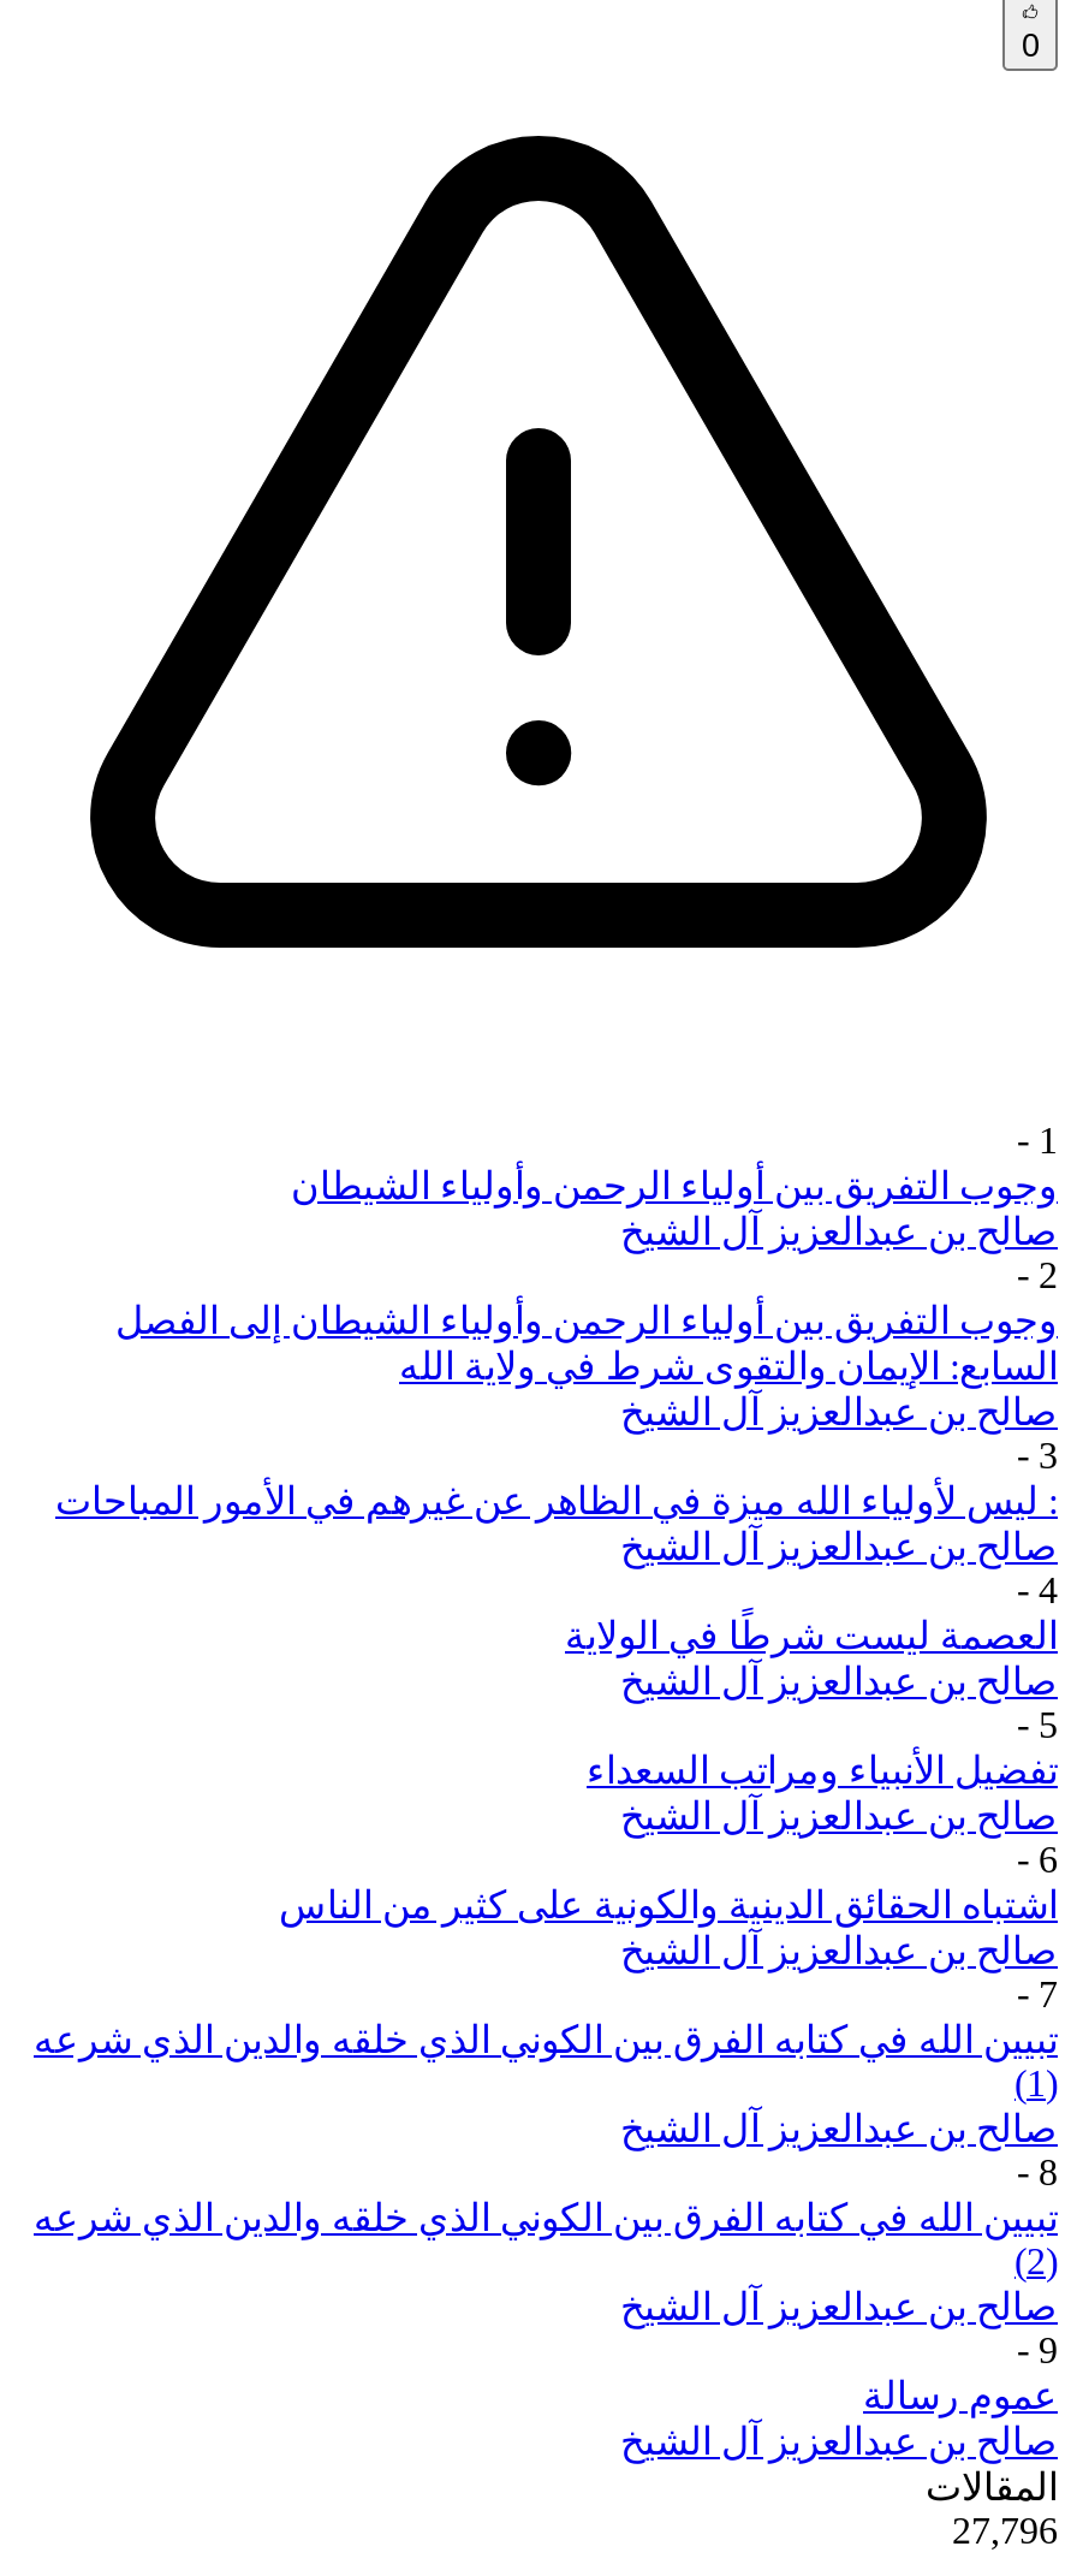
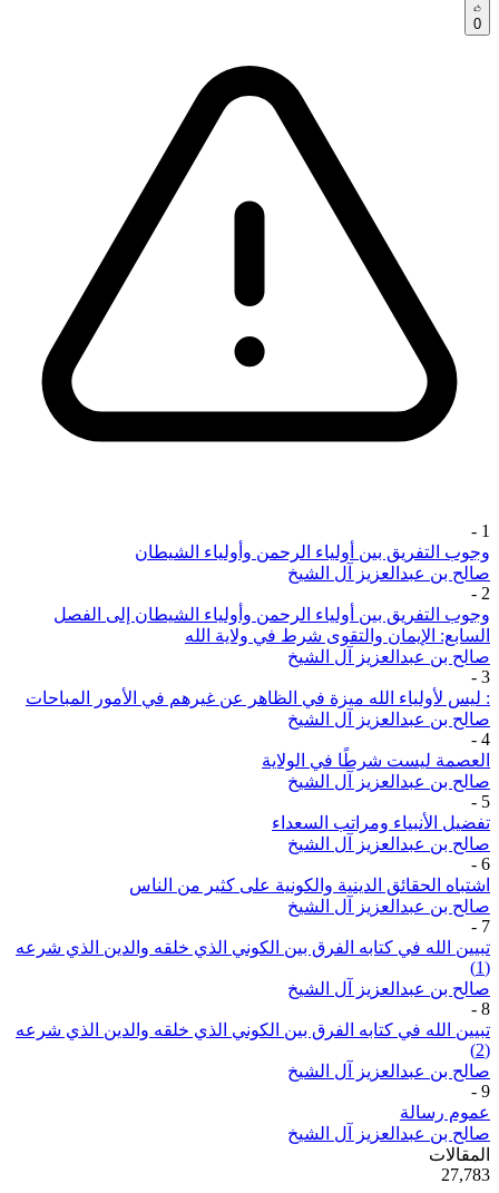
[952,2509,1058,2550] 27,796 -> [441,1165,490,1184] 27,783

